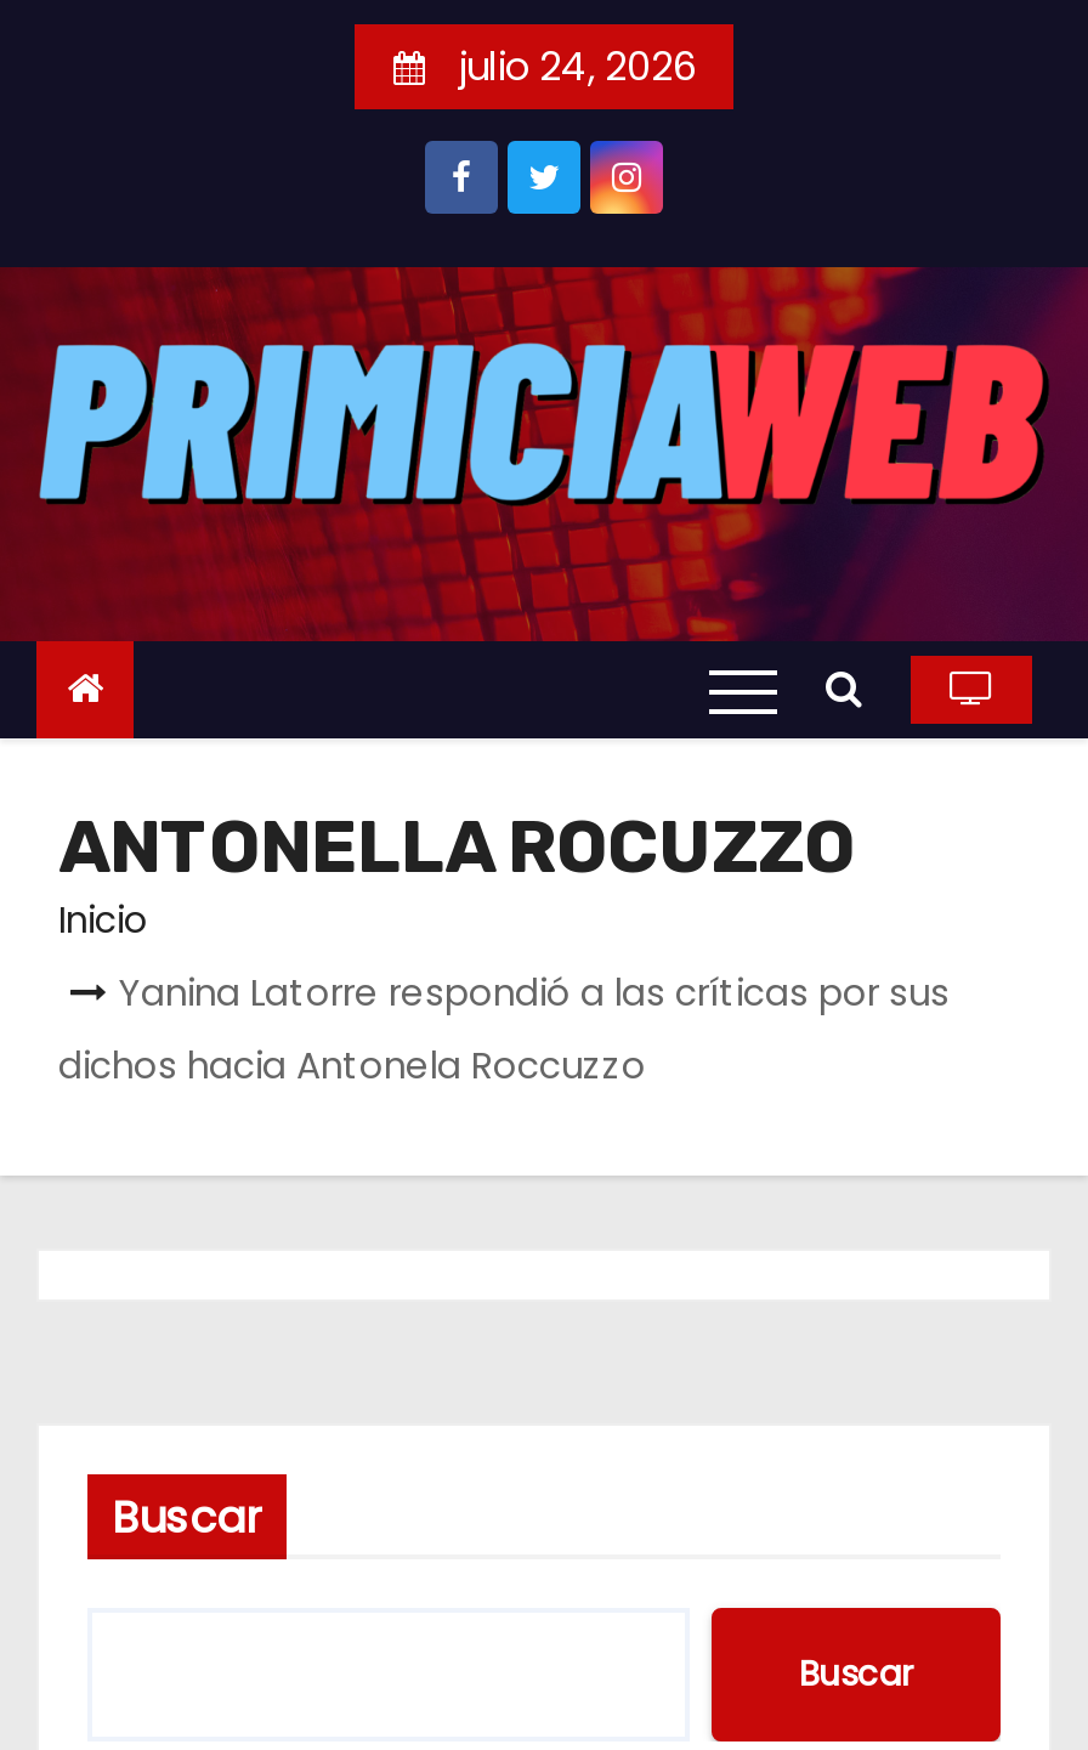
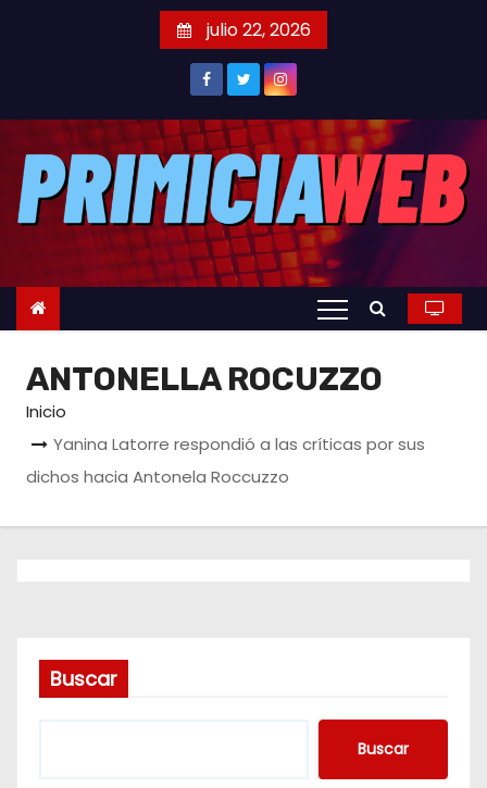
[449,39,697,95] julio 24, 2026 -> [202,17,311,42] julio 22, 2026

